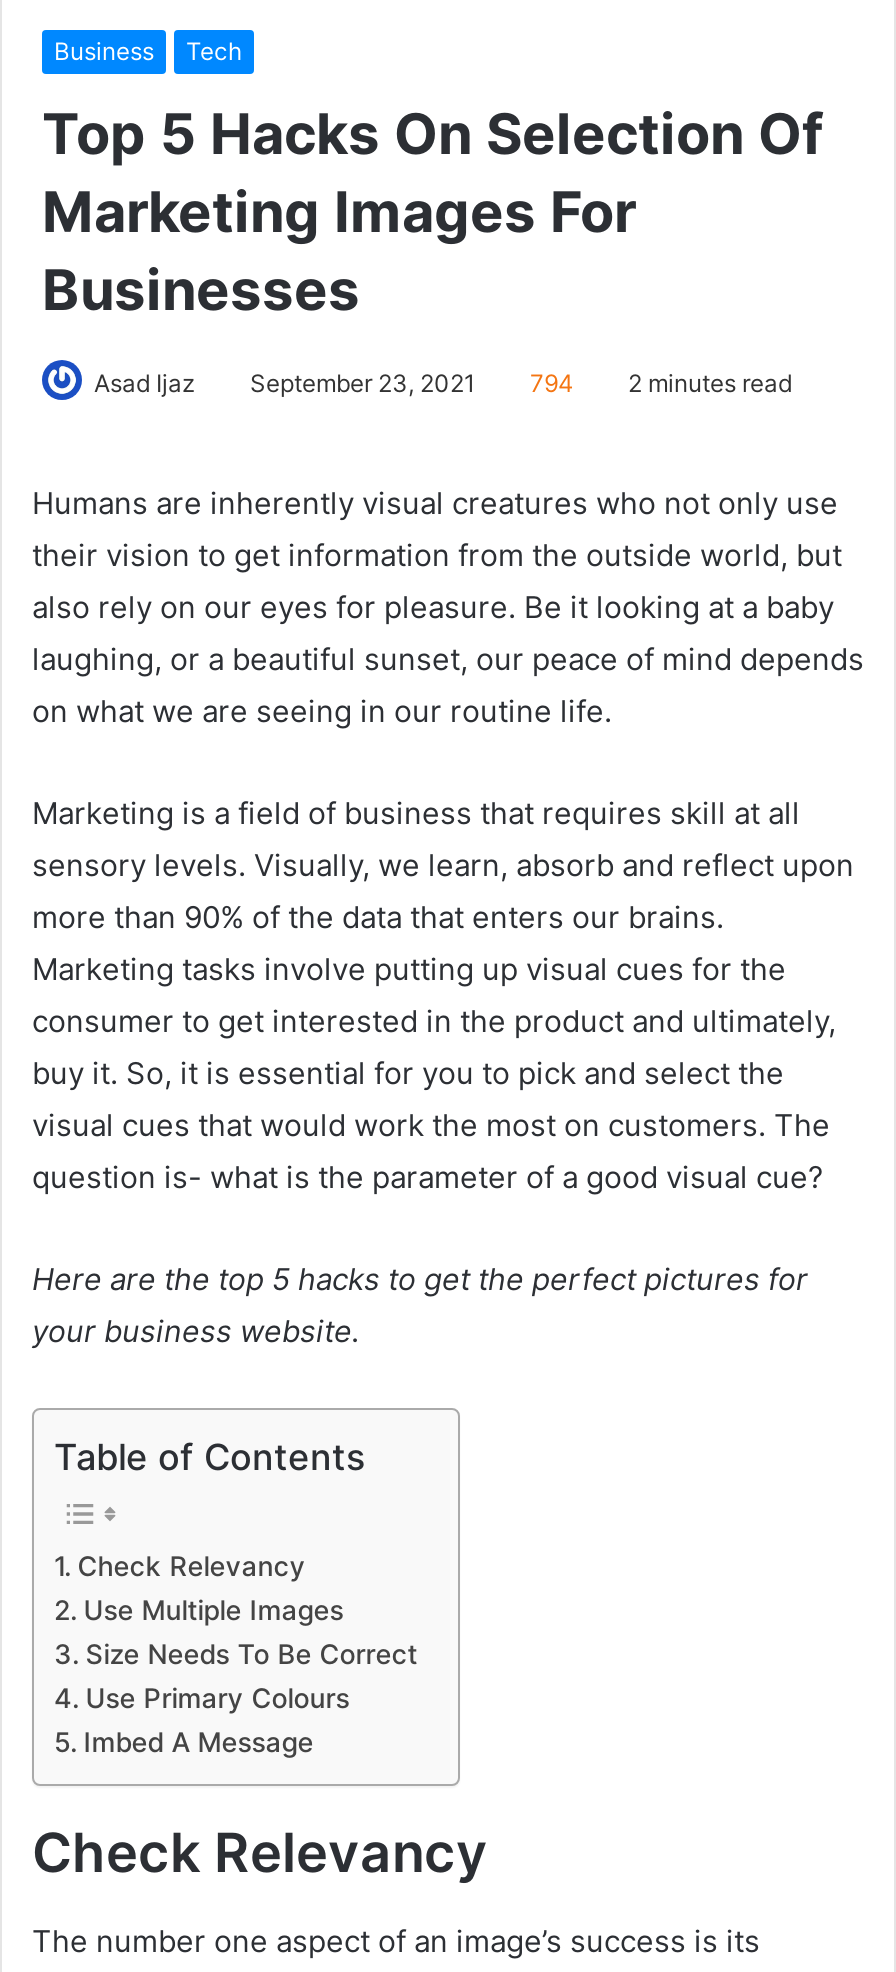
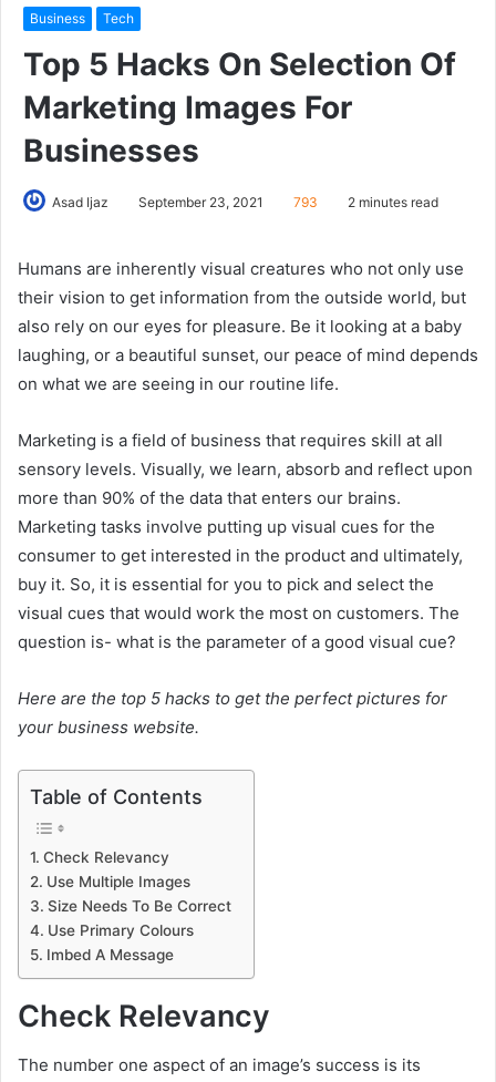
[94,367,792,397] Asad Ijaz September 23, 2021 794 2 minutes read -> [52,193,438,210] Asad Ijaz September 23, 2021 793 2 minutes read

